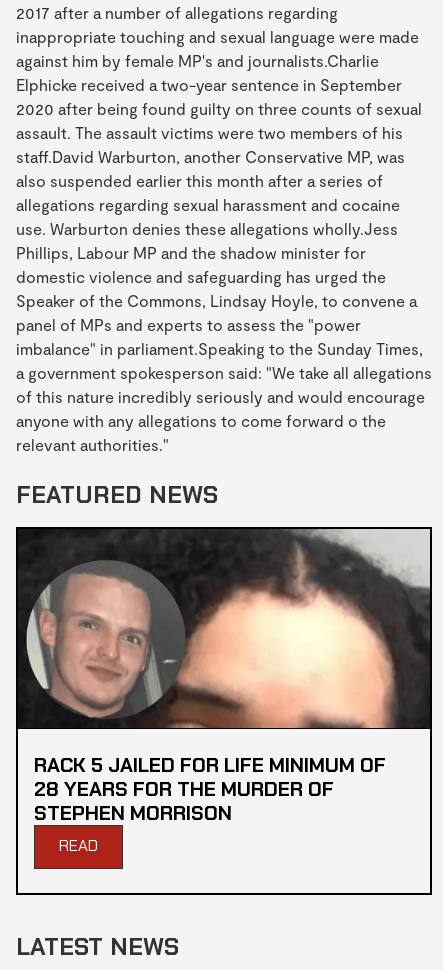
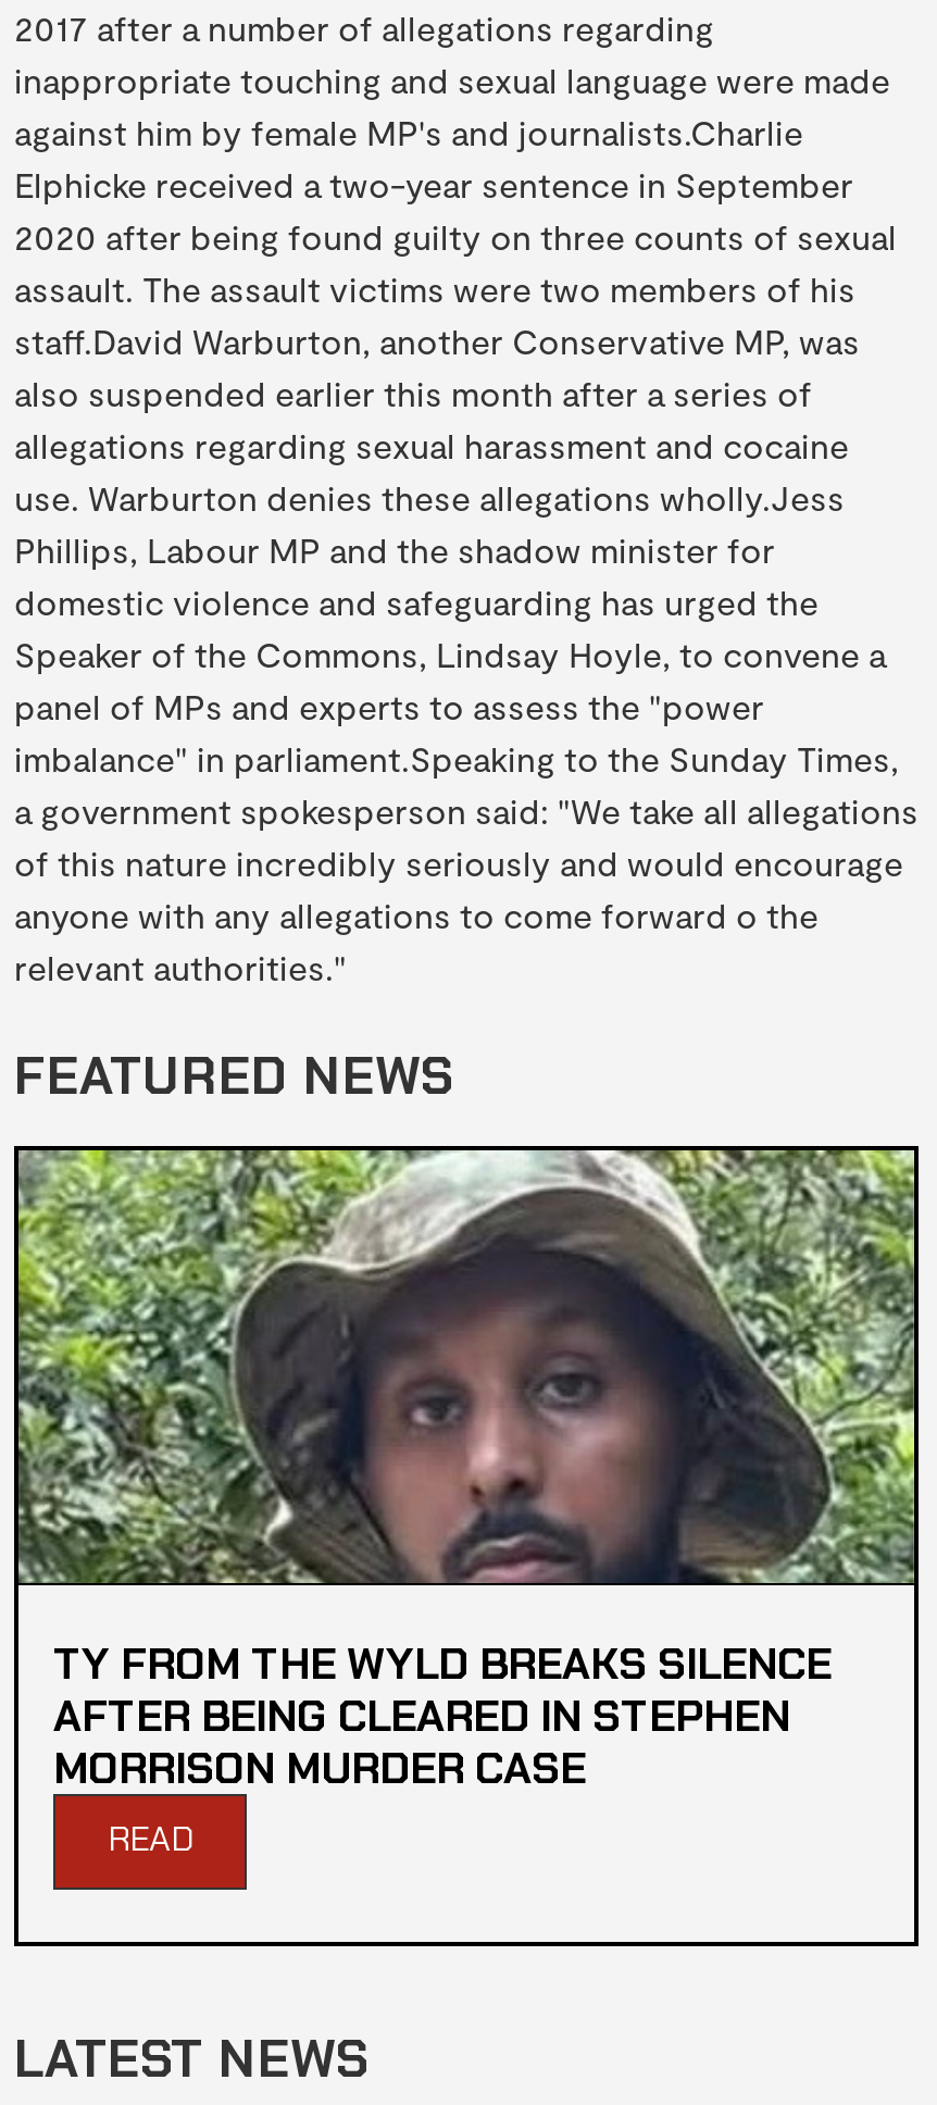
[17,528,431,826] [image] | RACK 5 JAILED FOR LIFE MINIMUM OF | 28 YEARS FOR THE MURDER OF | STEPHEN MORRISON -> [16,1148,916,1796] [image] | TY FROM THE WYLD BREAKS SILENCE | AFTER BEING CLEARED IN STEPHEN | MORRISON MURDER CASE

